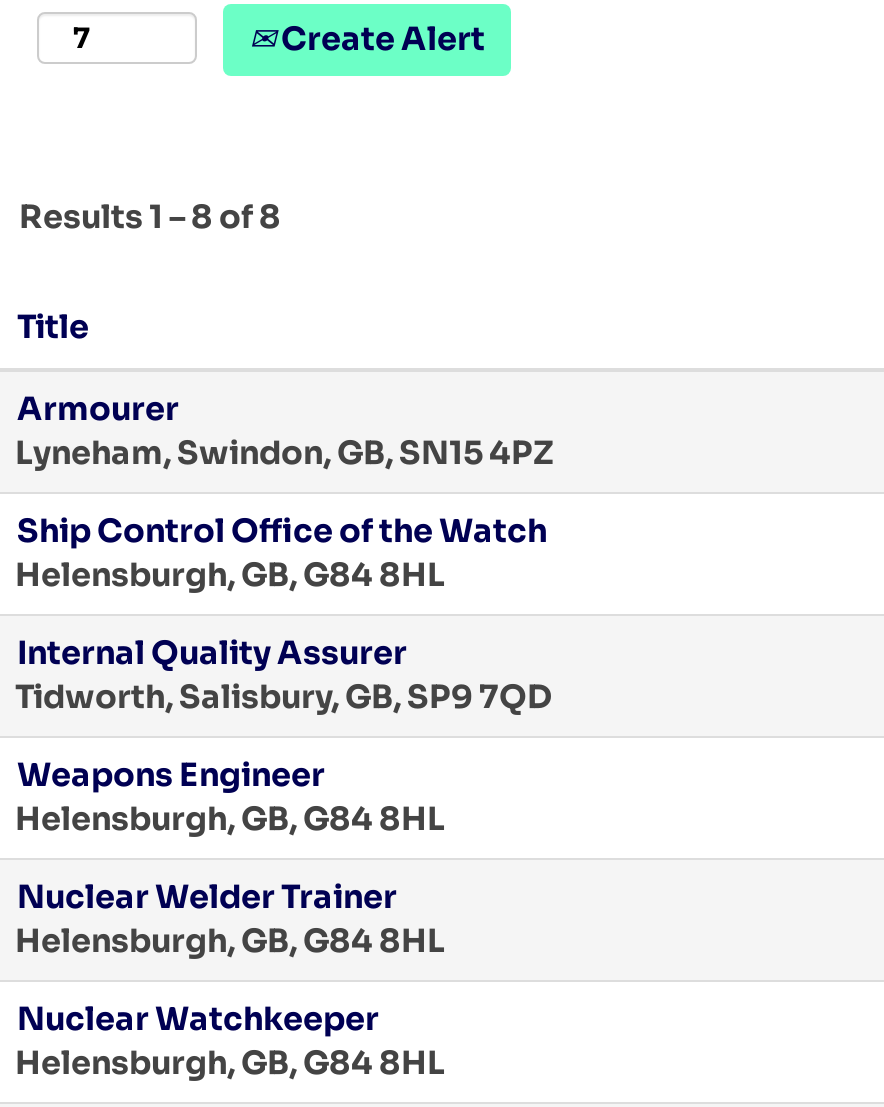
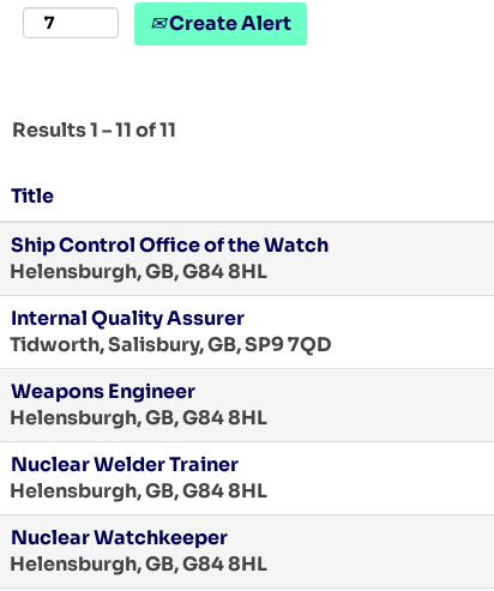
[19,196,281,238] Results 1 – 8 of8 -> [12,117,176,143] Results 1 – 11 of11
[15,388,553,474] Armourer | Lyneham, Swindon, GB, SN15 4PZ -> none

